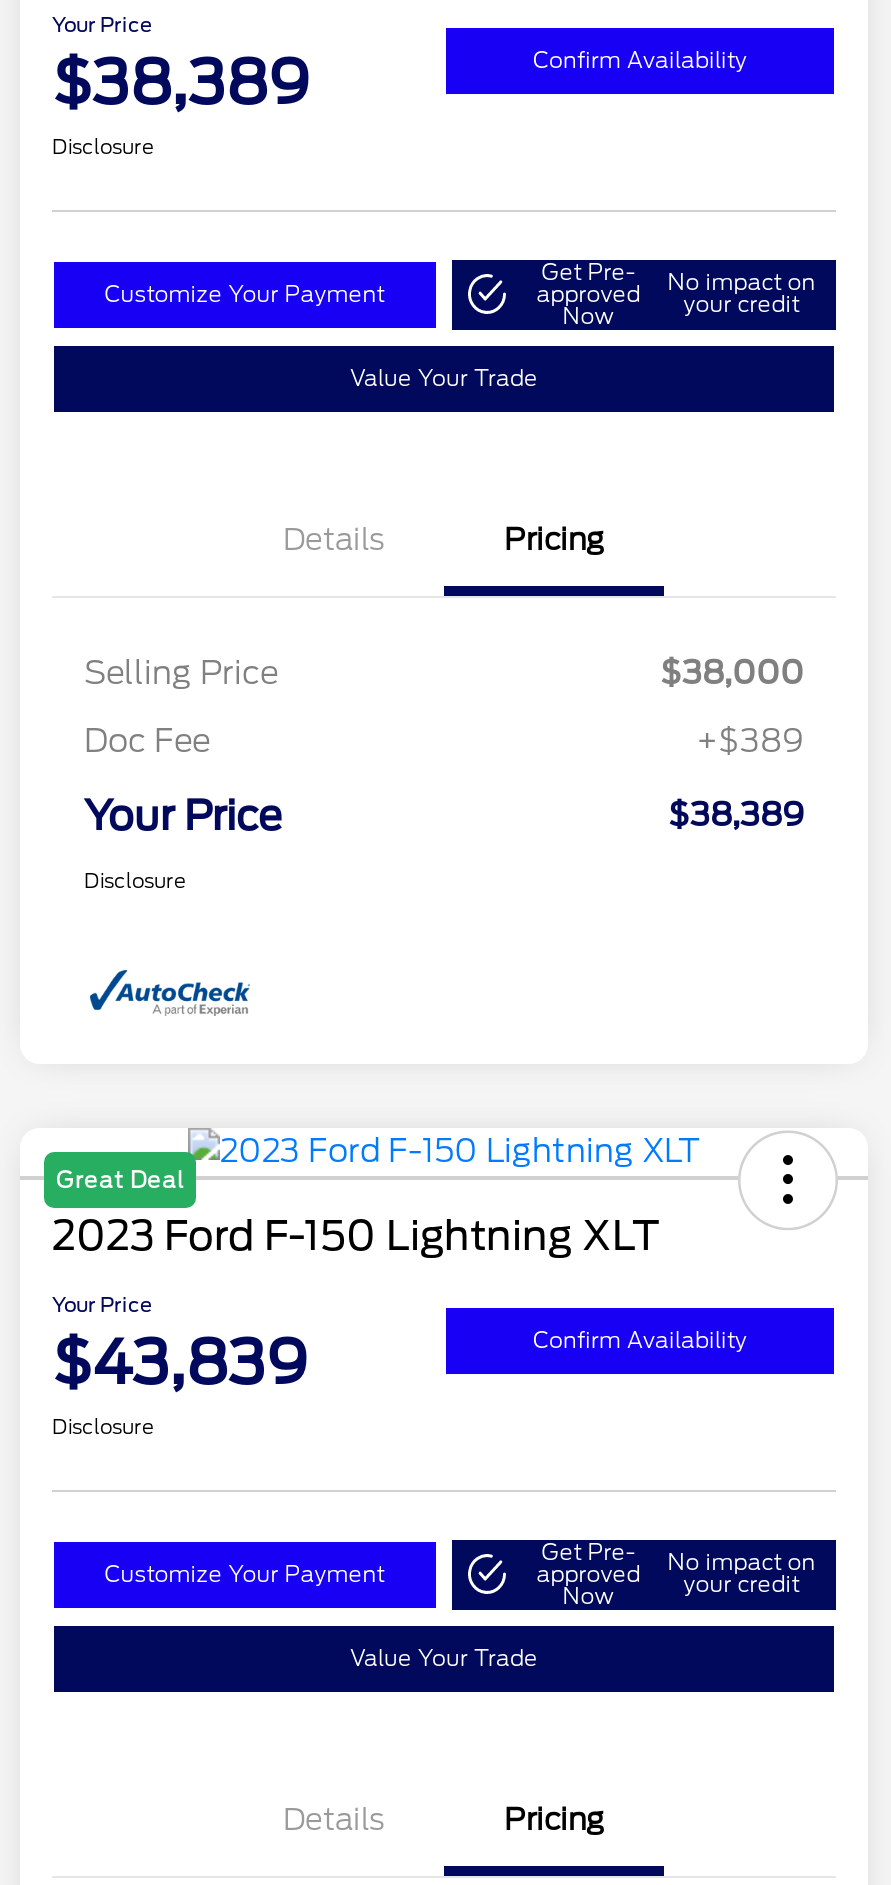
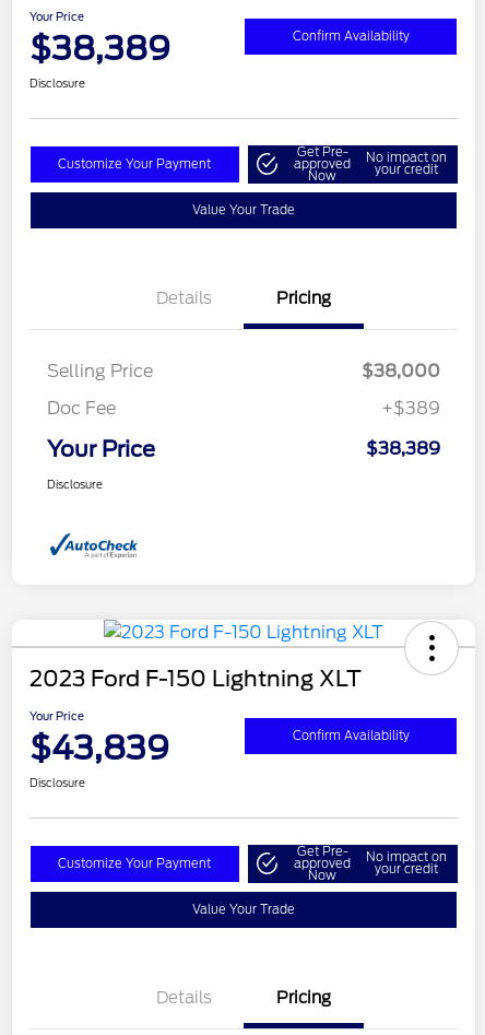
[56,1165,184,1193] Great Deal -> none

